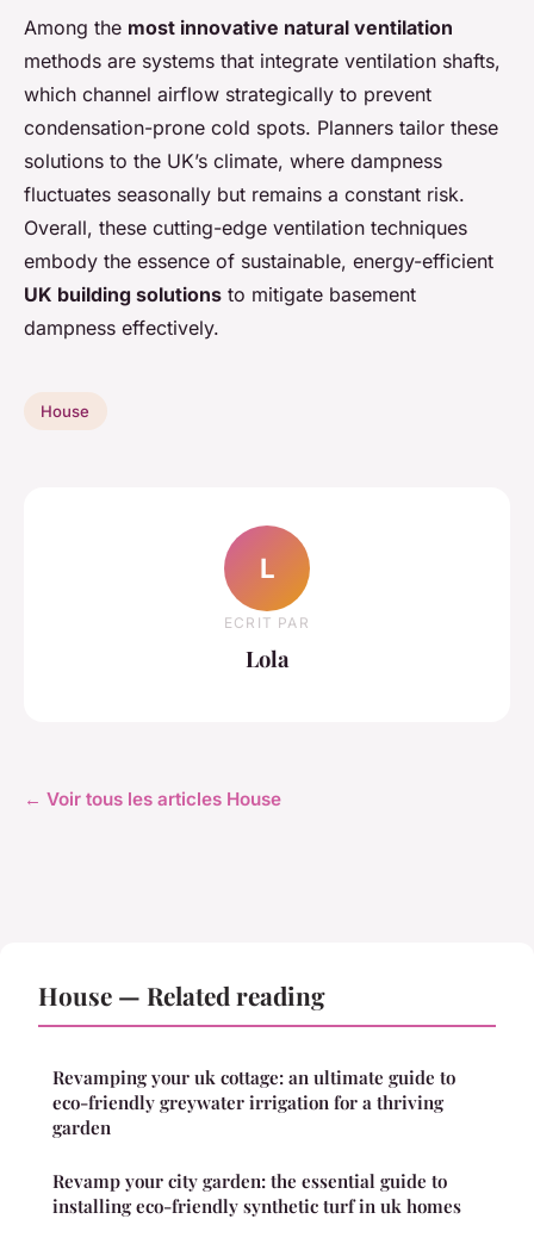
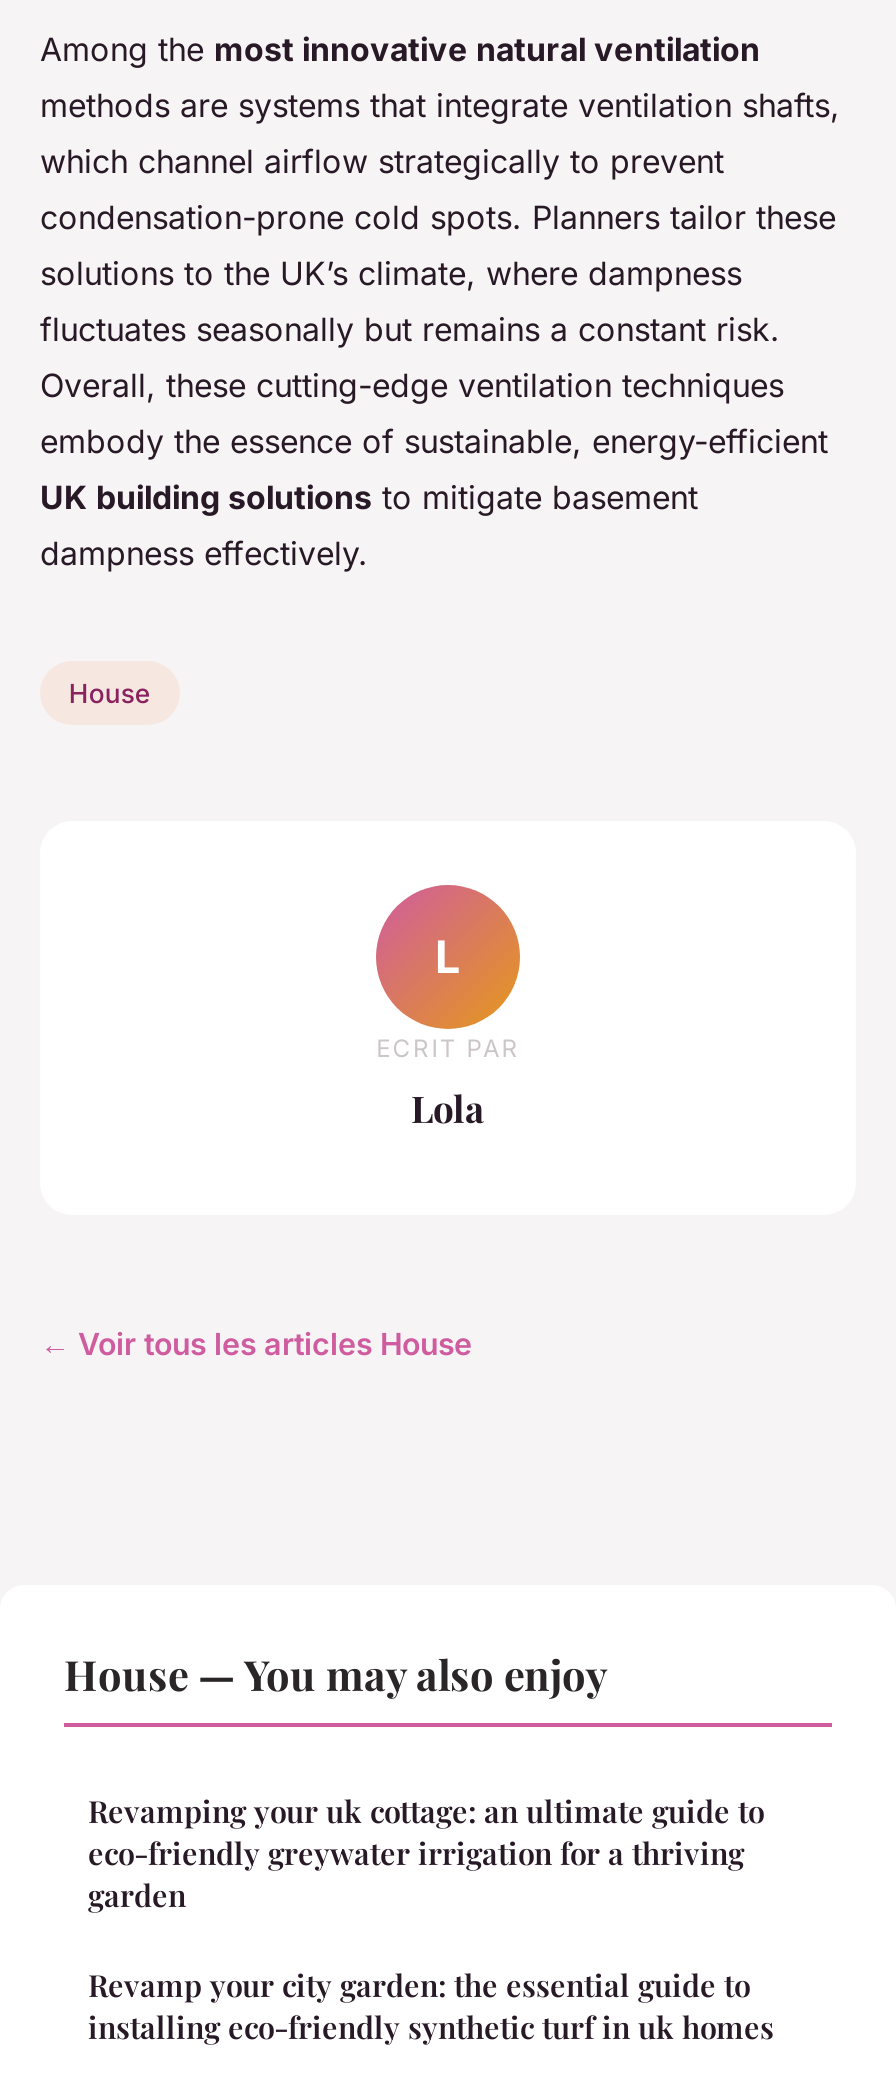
[38,978,325,1012] House — Related reading -> [64,1645,608,1701] House — You may also enjoy

